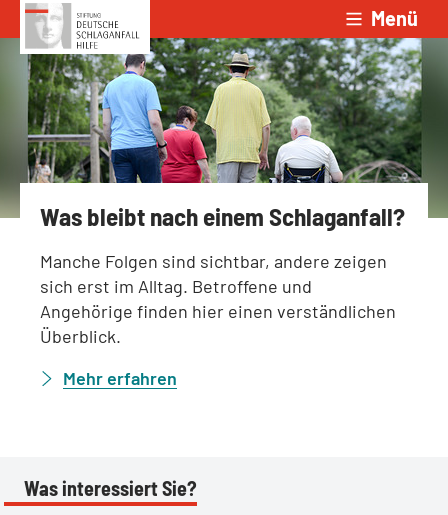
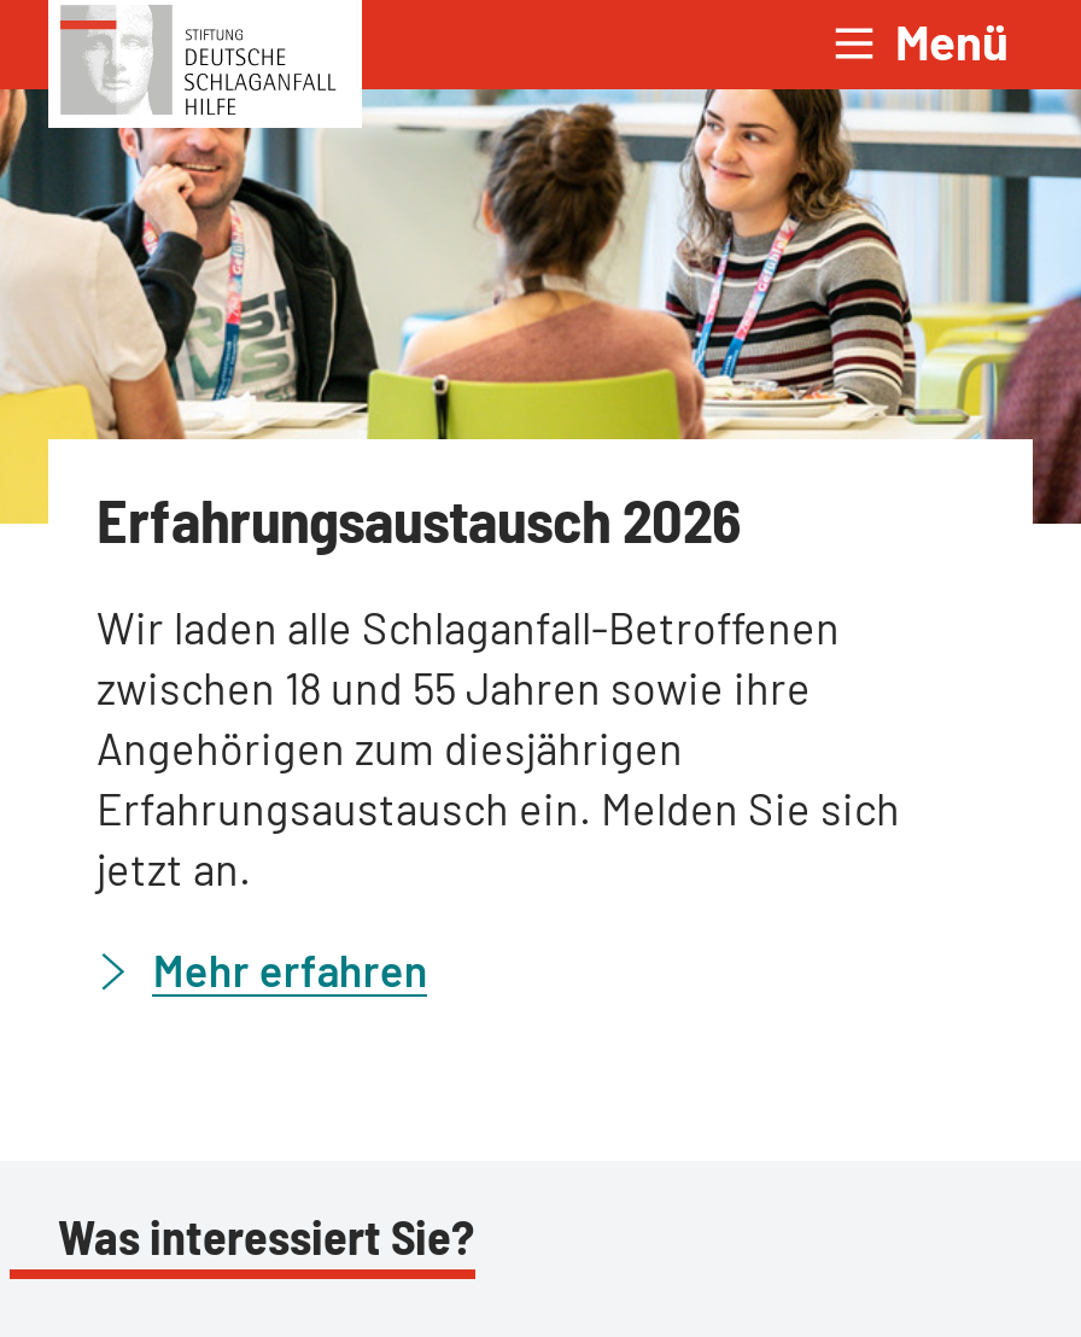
[3,37,445,231] [image] | Was bleibt nach einem Schlaganfall? -> [7,87,1074,555] [image] | Erfahrungsaustausch 2026
[40,250,396,347] Manche Folgen sind sichtbar, andere zeigen | sich erst im Alltag. Betroffene und | Angehörige finden hier einen verständlichen | Überblick. -> [97,601,900,895] Wir laden alle Schlaganfall-Betroffenen | zwischen 18 und 55 Jahren sowie ihre | Angehörigen zum diesjährigen | Erfahrungsaustausch ein. Melden Sie sich | jetzt an.

